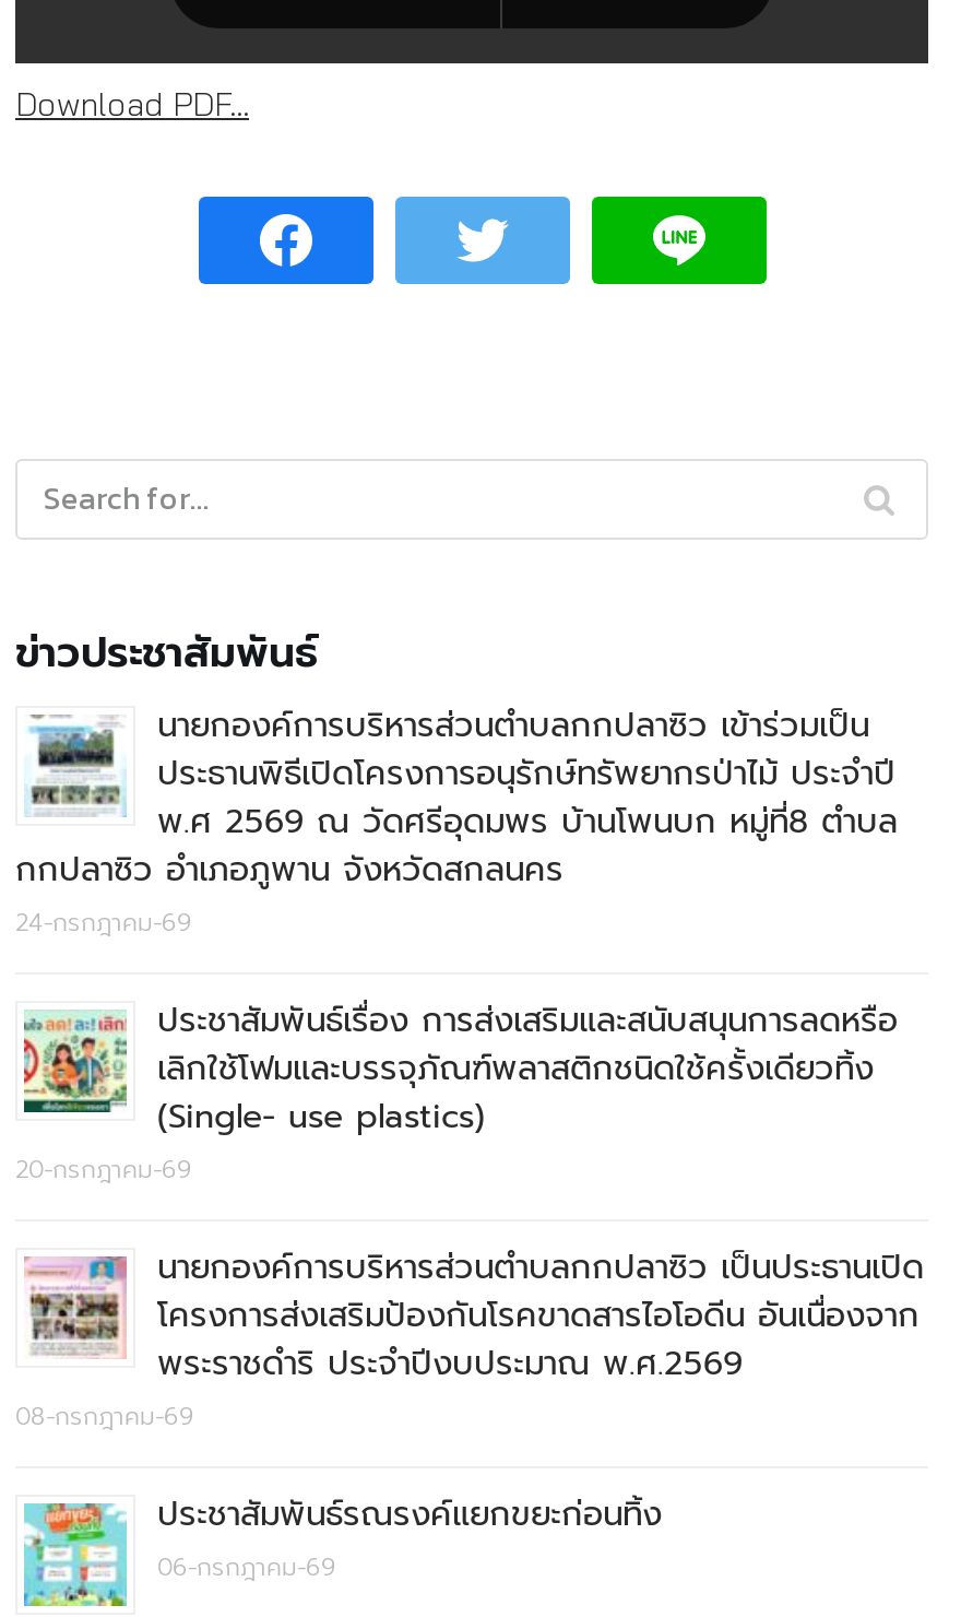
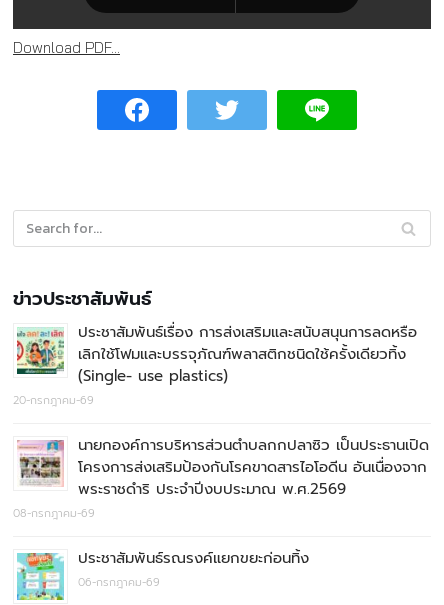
[15,701,898,942] [image] | นายกองค์การบริหารส่วนตำบลกกปลาซิว เข้าร่วมเป็น | ประธานพิธีเปิดโครงการอนุรักษ์ทรัพยากรป่าไม้ ประจำปี | พ.ศ 2569 ณ วัดศรีอุดมพร บ้านโพนบก หมู่ที่8 ตำบล | กกปลาซิว อำเภอภูพาน จังหวัดสกลนคร | 24-กรกฎาคม-69 -> none

